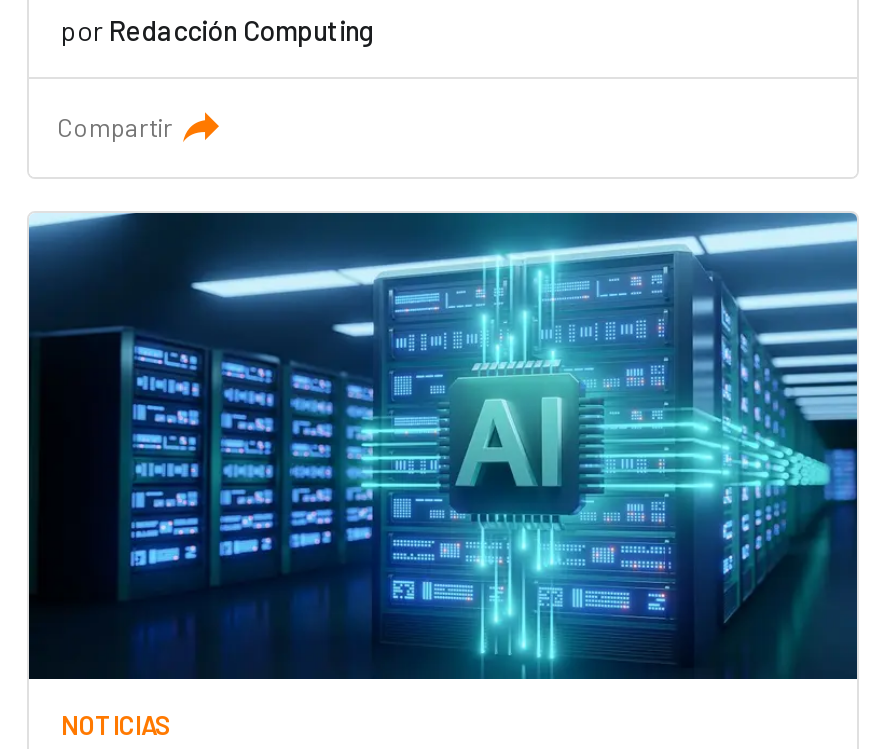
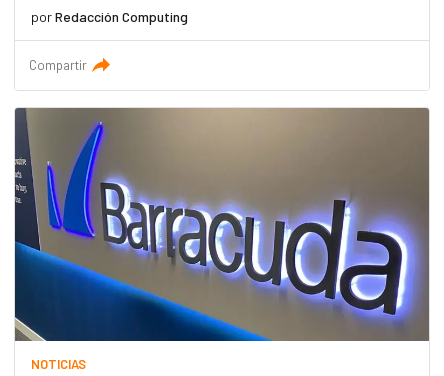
[27,211,859,681] [image] -> [14,107,430,342] [image]

